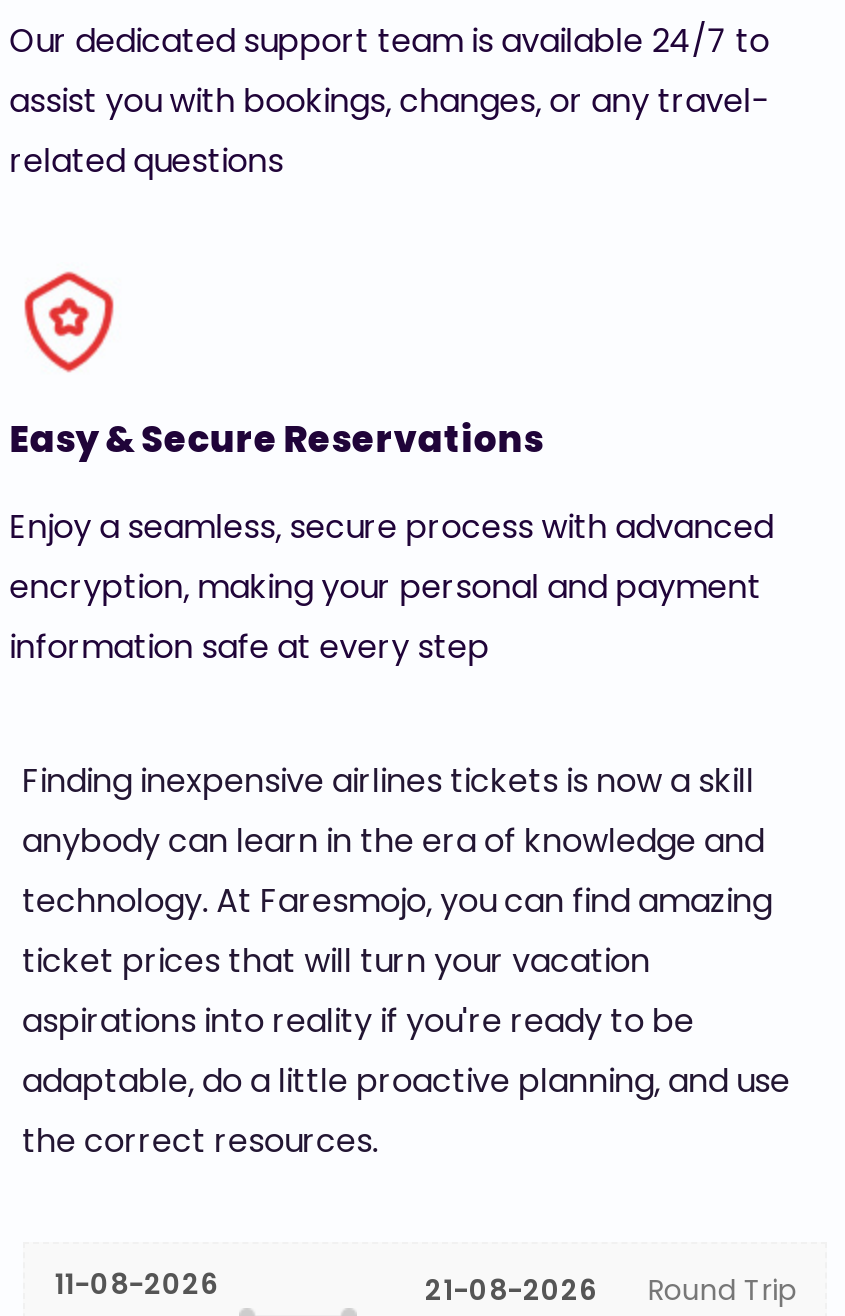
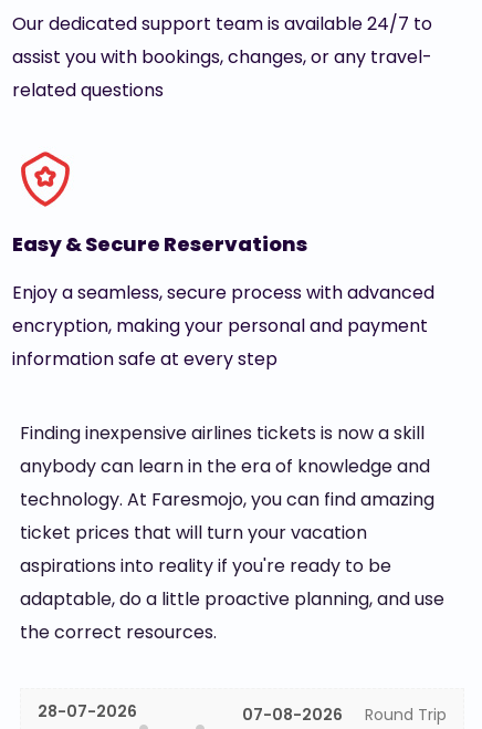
[54,1264,218,1304] 11-08-2026 -> [37,700,137,722] 28-07-2026
[425,1270,796,1310] 21-08-2026 Round Trip -> [242,704,447,726] 07-08-2026 Round Trip

